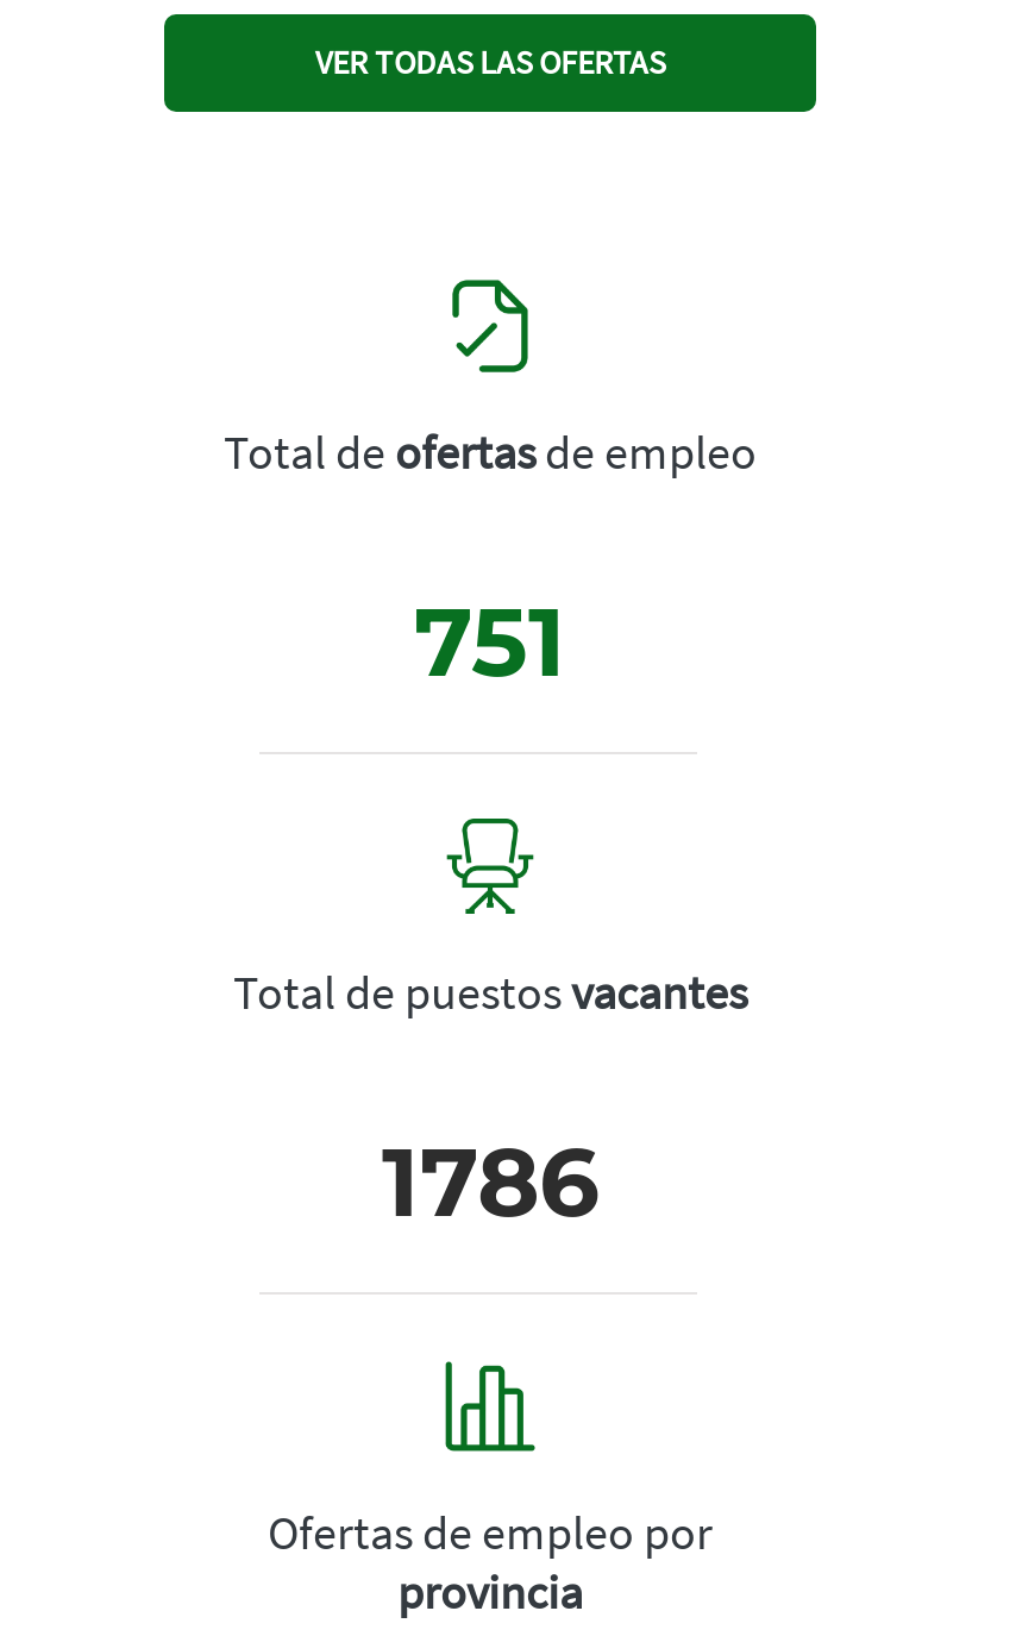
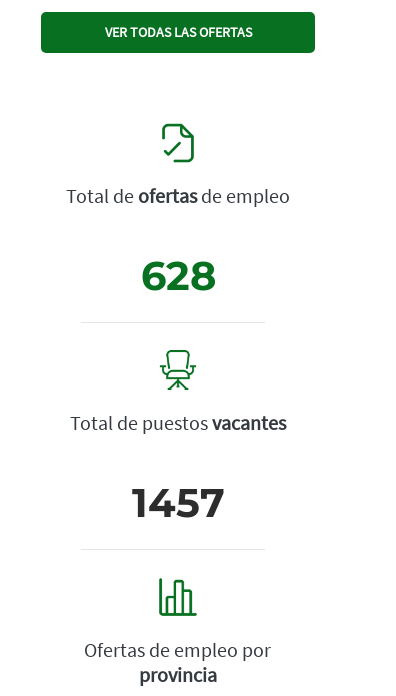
[414,583,566,699] 751 -> [140,251,215,300] 628
[382,1123,598,1239] 1786 -> [131,478,224,527] 1457

